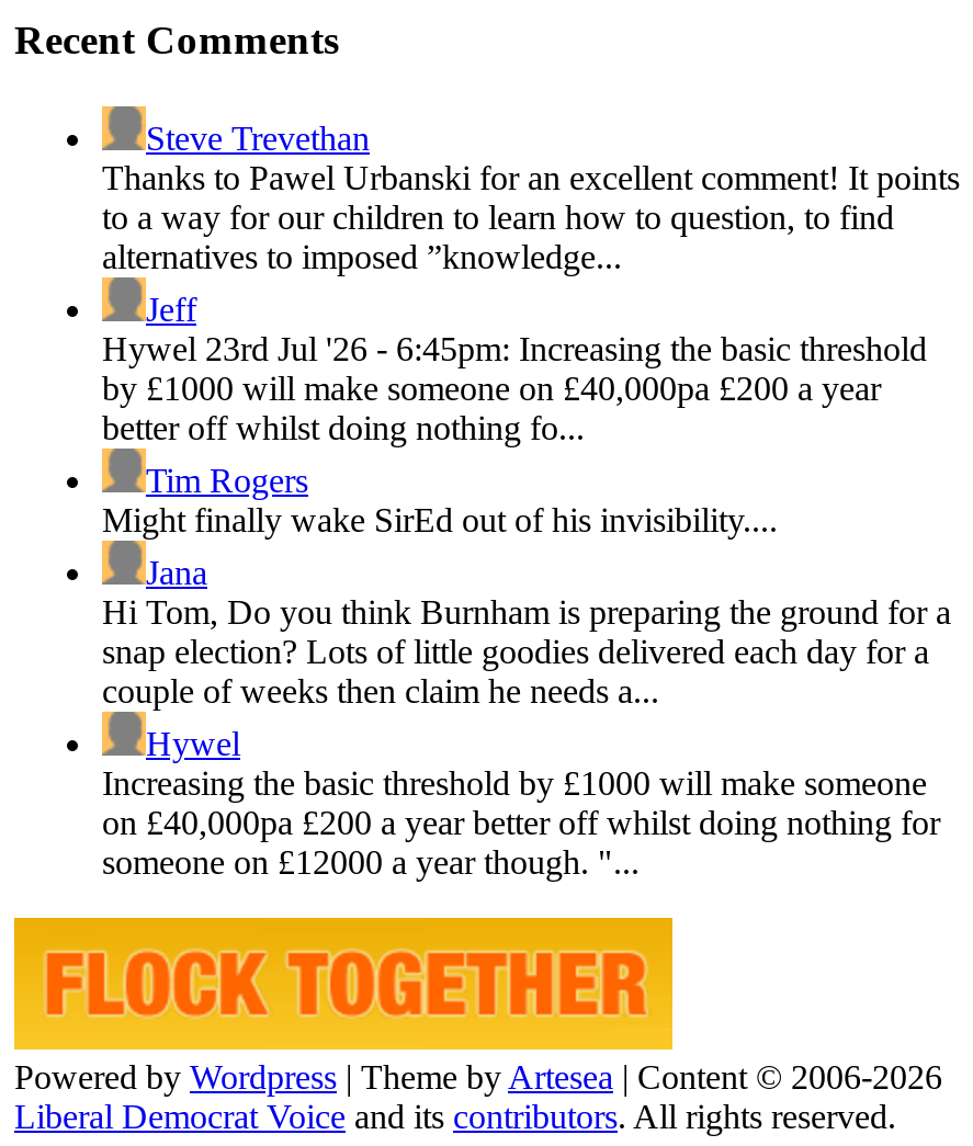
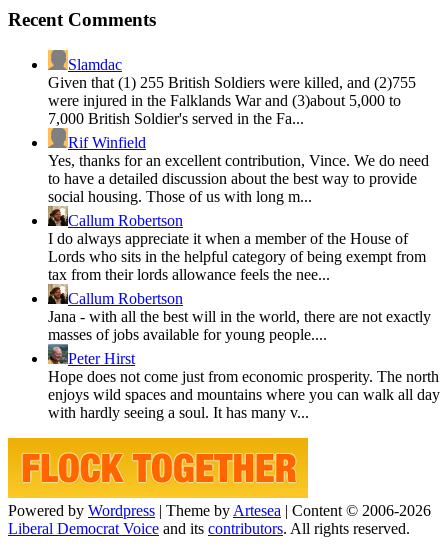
[102,120,960,881] Steve Trevethan | Thanks to Pawel Urbanski for an excellent comment! It points | to a way for our children to learn how to question, to find | alternatives to imposed ”knowledge... | Jeff | Hywel 23rd Jul '26 - 6:45pm: Increasing the basic threshold | by £1000 will make someone on £40,000pa £200 a year | better off whilst doing nothing fo... | Tim Rogers | Might finally wake SirEd out of his invisibility.... | Jana | Hi Tom, Do you think Burnham is preparing the ground for a | snap election? Lots of little goodies delivered each day for a | couple of weeks then claim he needs a... | Hywel | Increasing the basic threshold by £1000 will make someone | on £40,000pa £200 a year better off whilst doing nothing for | someone on £12000 a year though. "... -> [48,56,440,421] Slamdac | Given that (1) 255 British Soldiers were killed, and (2)755 | were injured in the Falklands War and (3)about 5,000 to | 7,000 British Soldier's served in the Fa... | Rif Winfield | Yes, thanks for an excellent contribution, Vince. We do need | to have a detailed discussion about the best way to provide | social housing. Those of us with long m... | Callum Robertson | I do always appreciate it when a member of the House of | Lords who sits in the helpful category of being exempt from | tax from their lords allowance feels the nee... | Callum Robertson | Jana - with all the best will in the world, there are not exactly | masses of jobs available for young people.... | Peter Hirst | Hope does not come just from economic prosperity. The north | enjoys wild spaces and mountains where you can walk all day | with hardly seeing a soul. It has many v...

